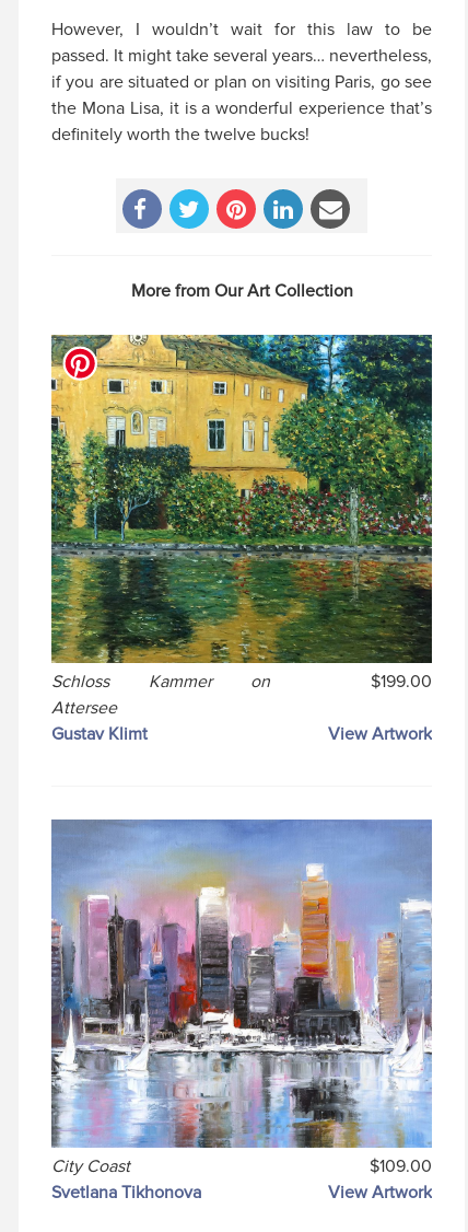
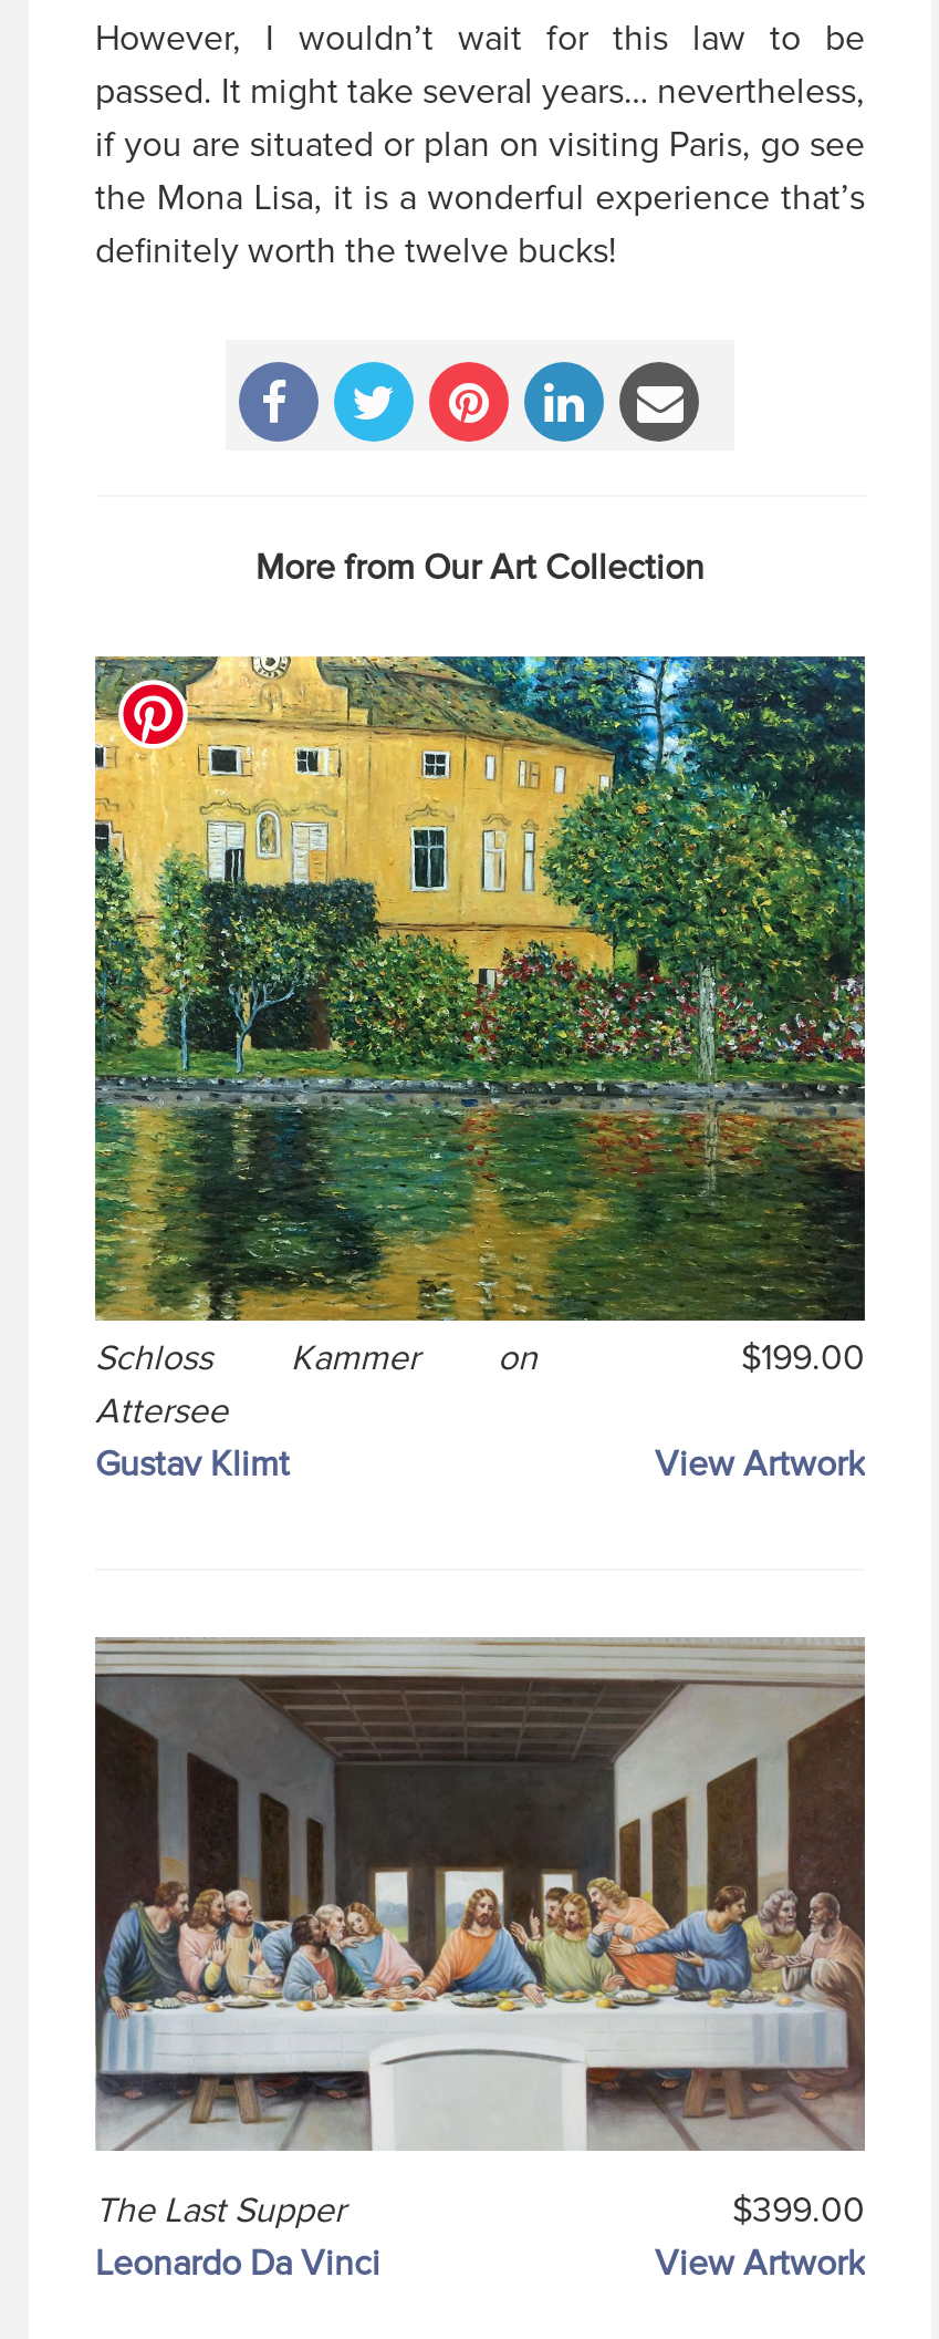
[50,820,433,1204] [image] | City Coast | $109.00 | Svetlana Tikhonova -> [93,1637,867,2285] [image] | The Last Supper | $399.00 | Leonardo Da Vinci

